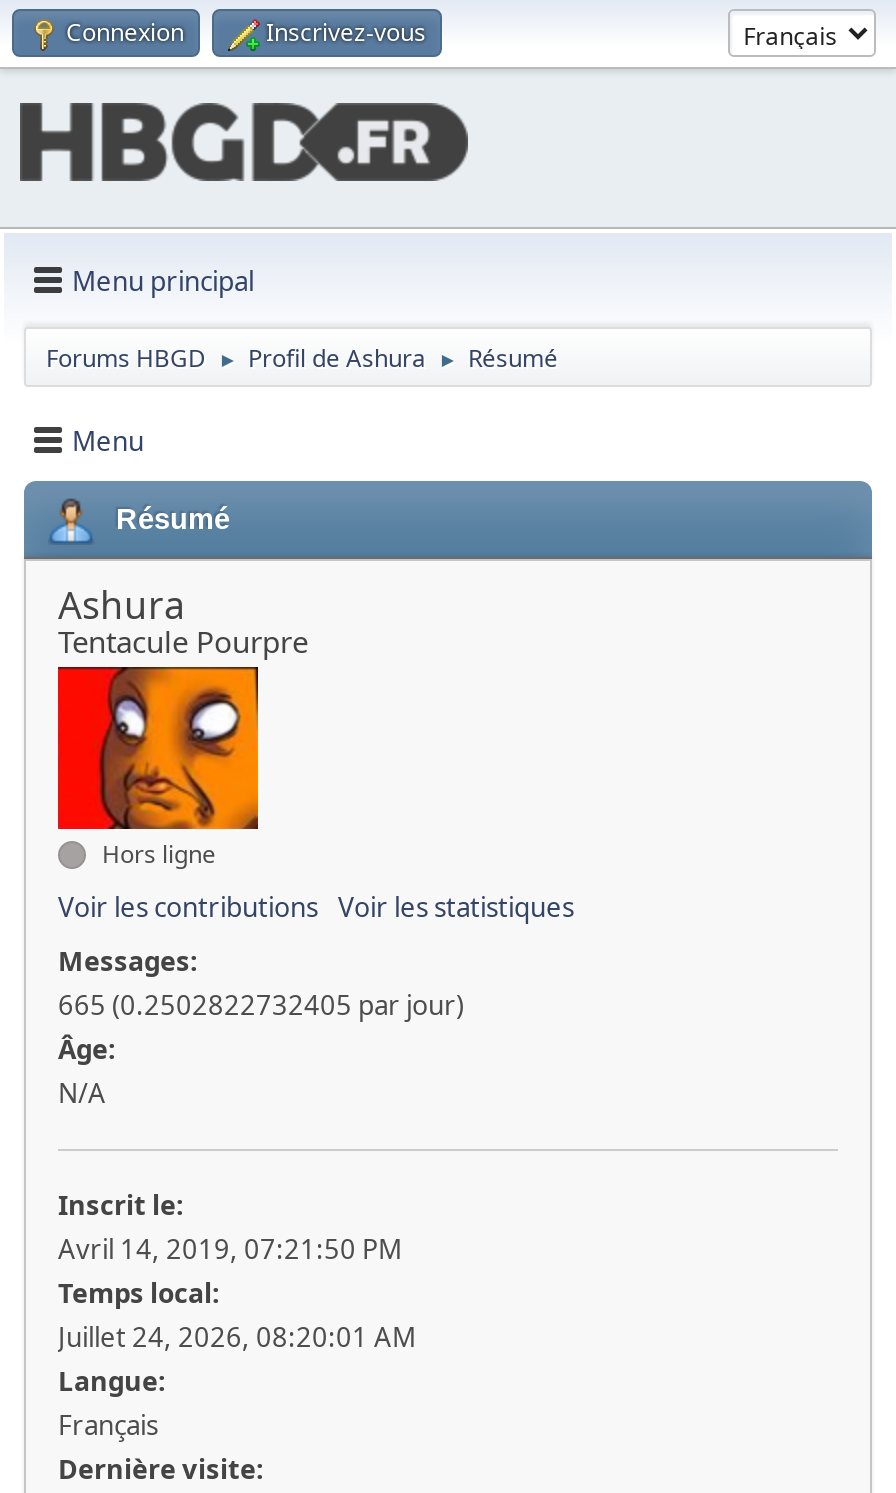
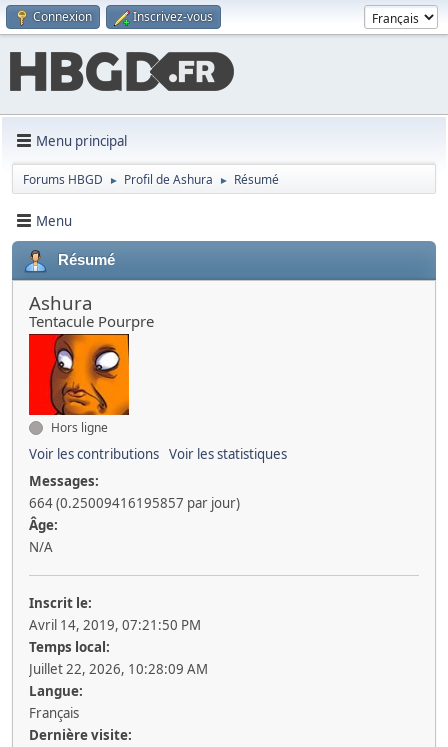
[58,987,464,1023] 665 (0.2502822732405 par jour) -> [29,494,240,512] 664 (0.25009416195857 par jour)
[58,1319,416,1355] Juillet 24, 2026, 08:20:01 AM -> [29,660,208,678] Juillet 22, 2026, 10:28:09 AM

